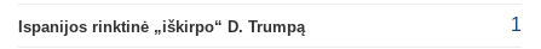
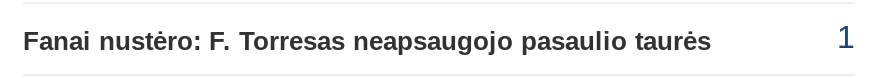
[18,17,305,35] Ispanijos rinktinė „iškirpo“ D. Trumpą -> [23,25,711,55] Fanai nustėro: F. Torresas neapsaugojo pasaulio taurės

